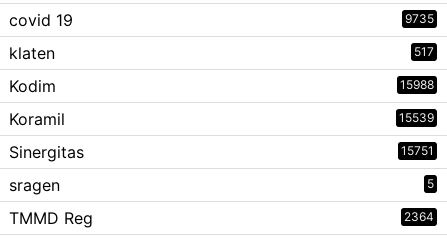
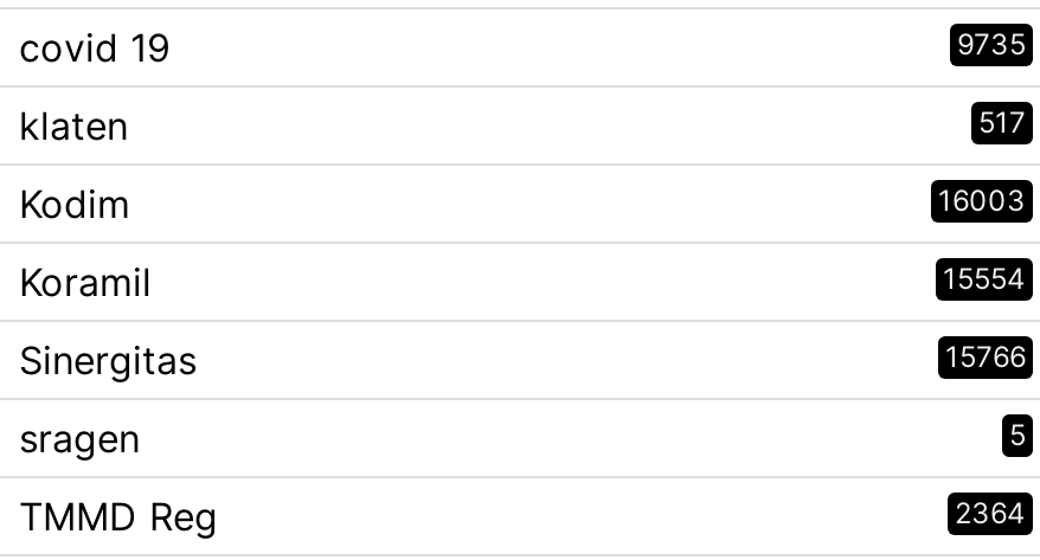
[400,77,434,92] 15988 -> [938,182,1026,218] 16003
[399,110,434,125] 15539 -> [943,260,1026,296] 15554
[401,143,434,158] 15751 -> [945,339,1026,374] 15766

